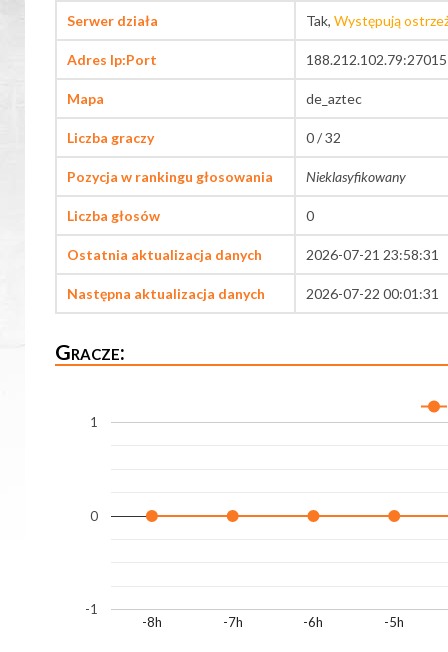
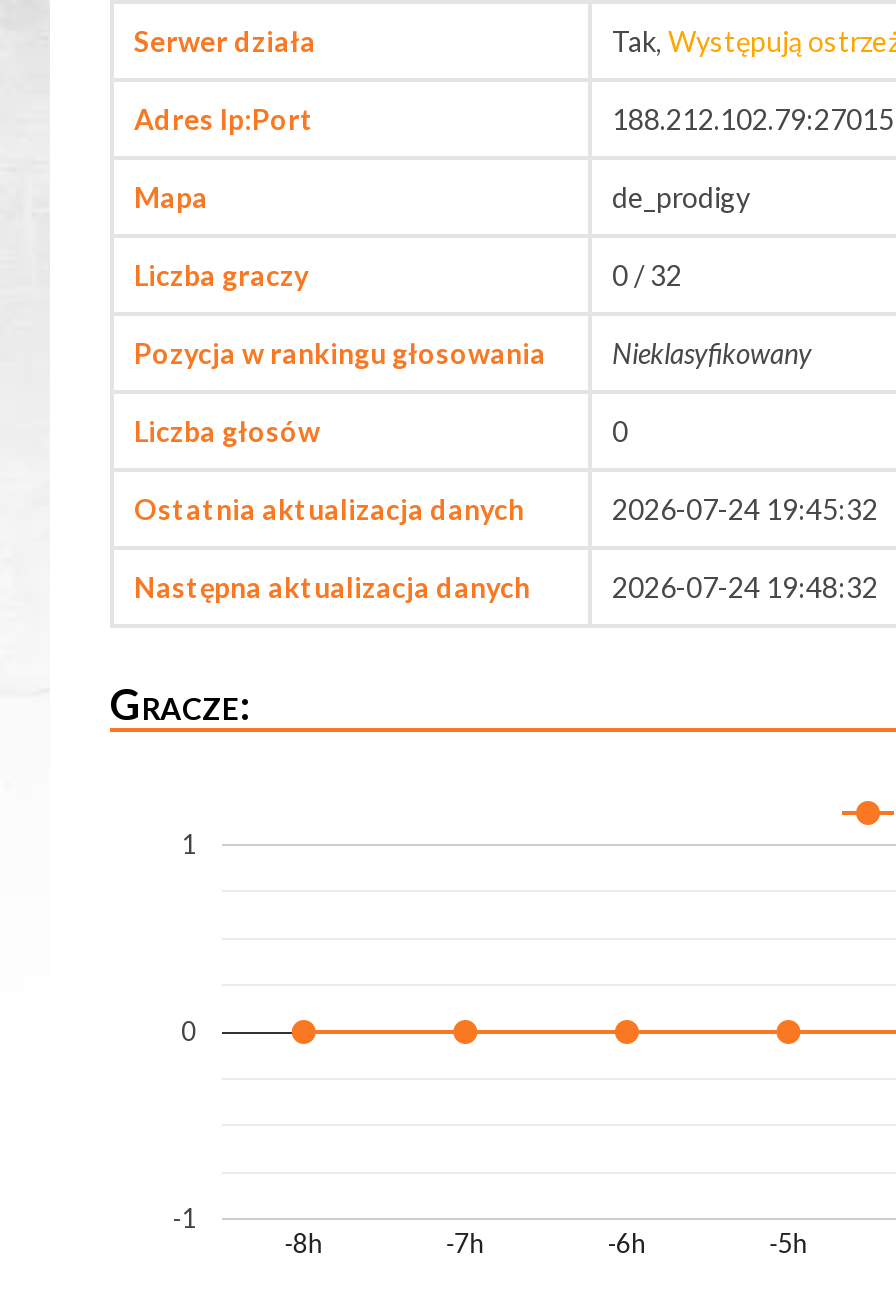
[306,90,362,107] de_aztec -> [612,181,750,215] de_prodigy
[306,246,439,263] 2026-07-21 23:58:31 -> [612,493,878,527] 2026-07-24 19:45:32
[306,285,439,302] 2026-07-22 00:01:31 -> [612,571,878,605] 2026-07-24 19:48:32

